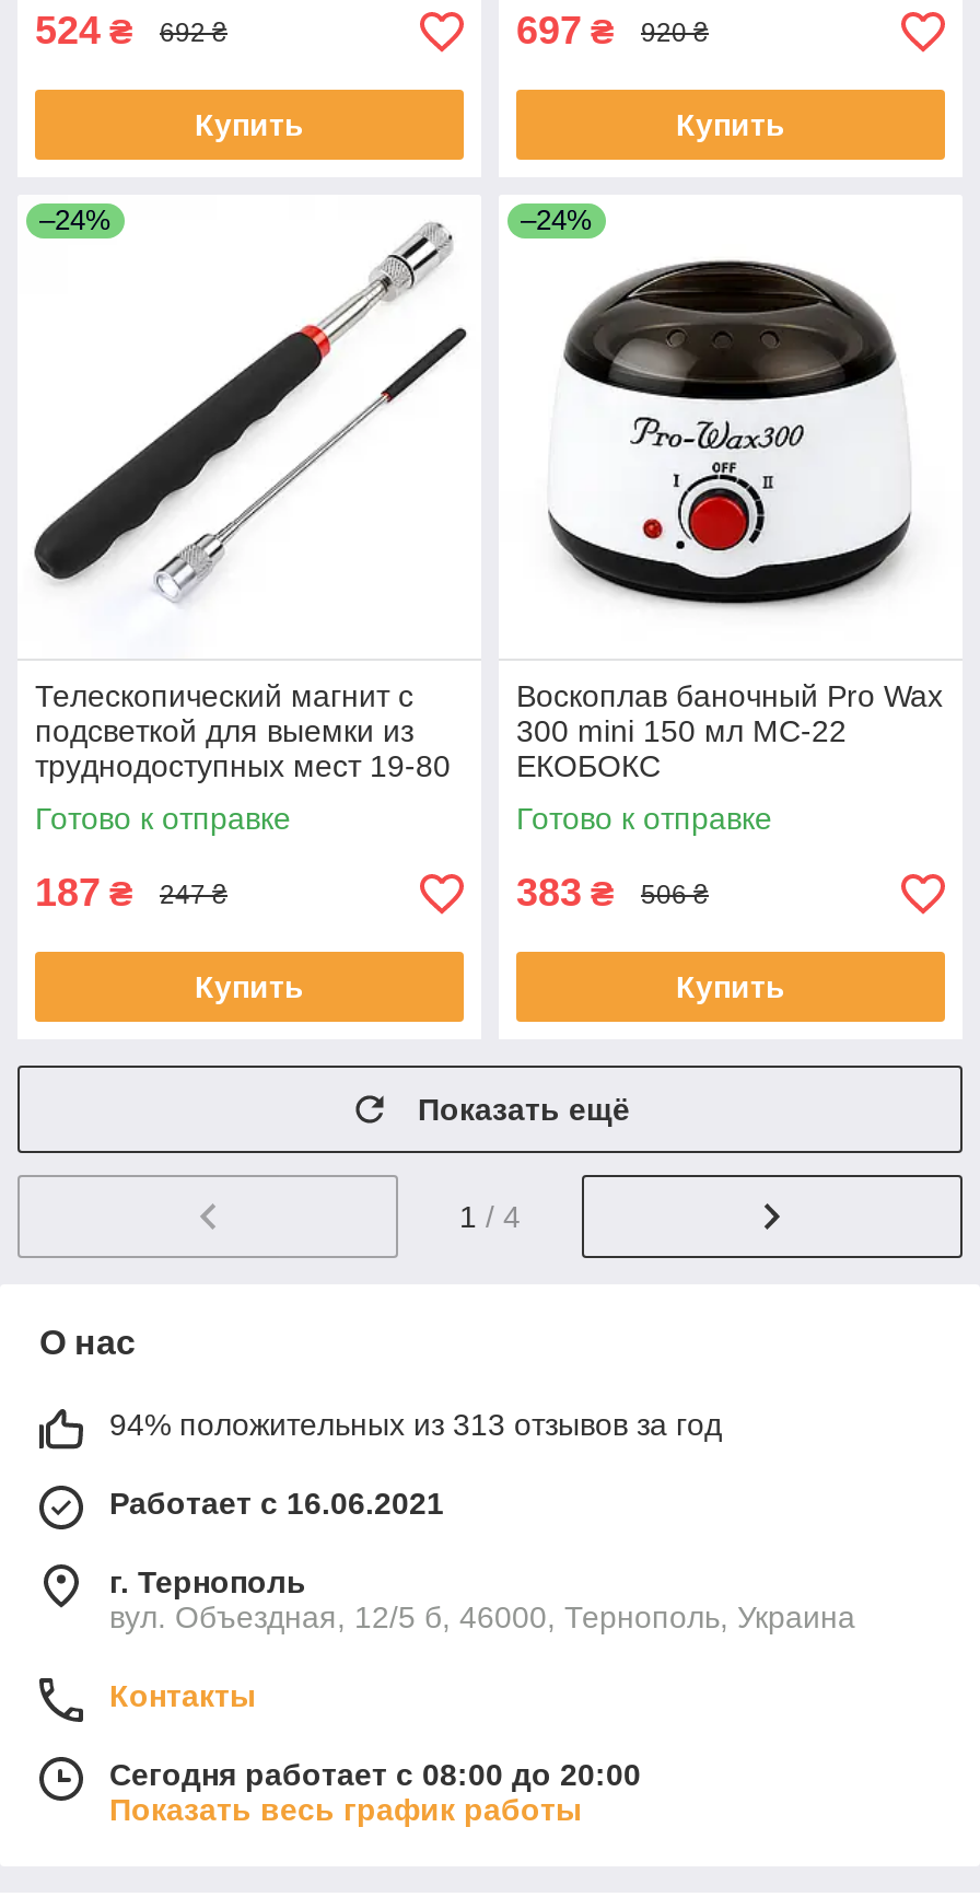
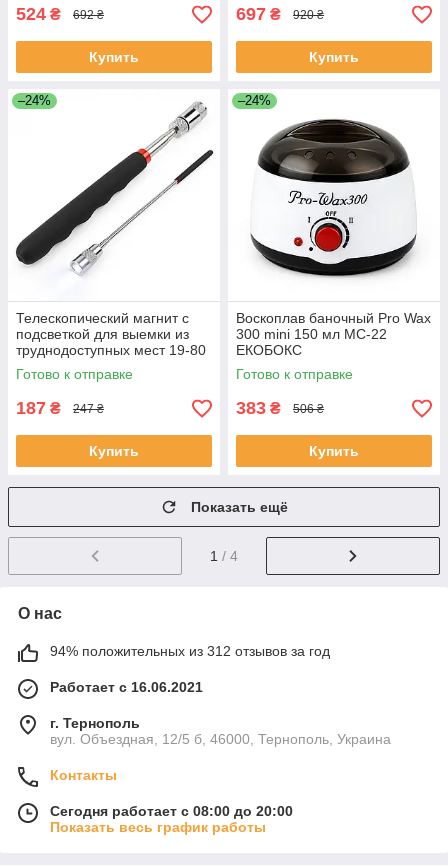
[109,1408,722,1443] 94% положительных из 313 отзывов за год -> [50,643,330,659] 94% положительных из 312 отзывов за год

